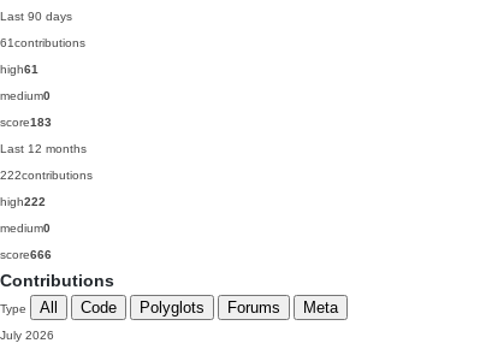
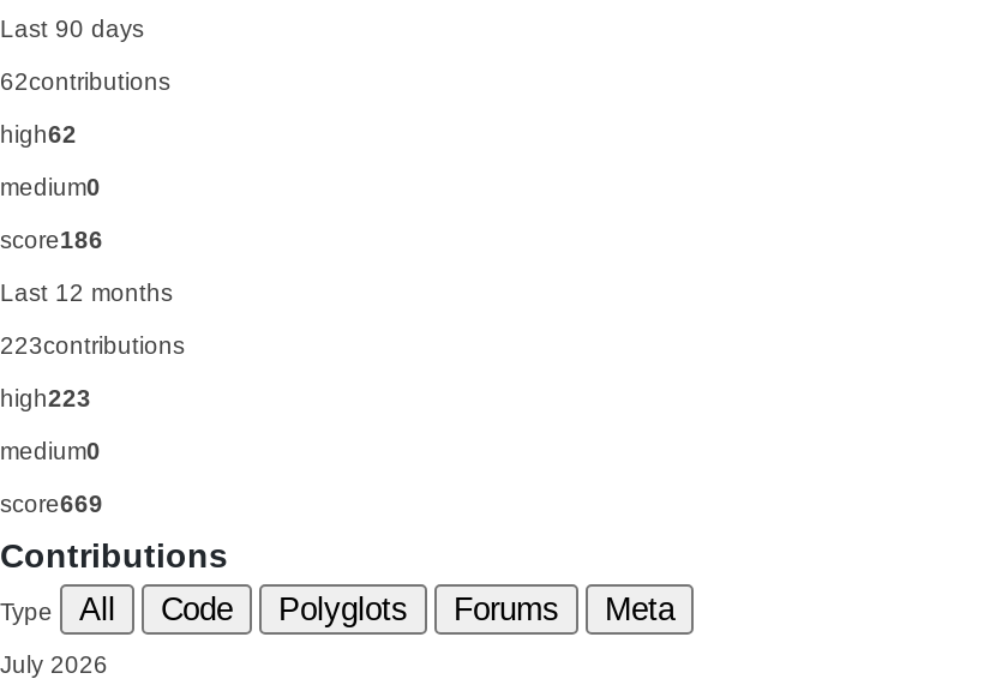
[0,36,85,49] 61contributions -> [0,68,170,95] 62contributions
[0,63,38,76] high61 -> [0,121,77,148] high62
[0,116,52,129] score183 -> [0,227,103,253] score186
[0,168,93,182] 222contributions -> [0,332,185,359] 223contributions
[0,195,46,208] high222 -> [0,385,91,411] high223
[0,248,52,261] score666 -> [0,491,103,517] score669

